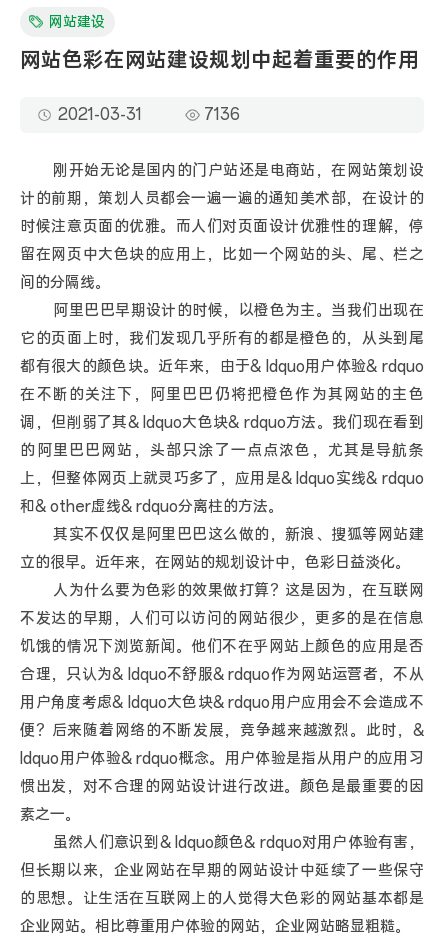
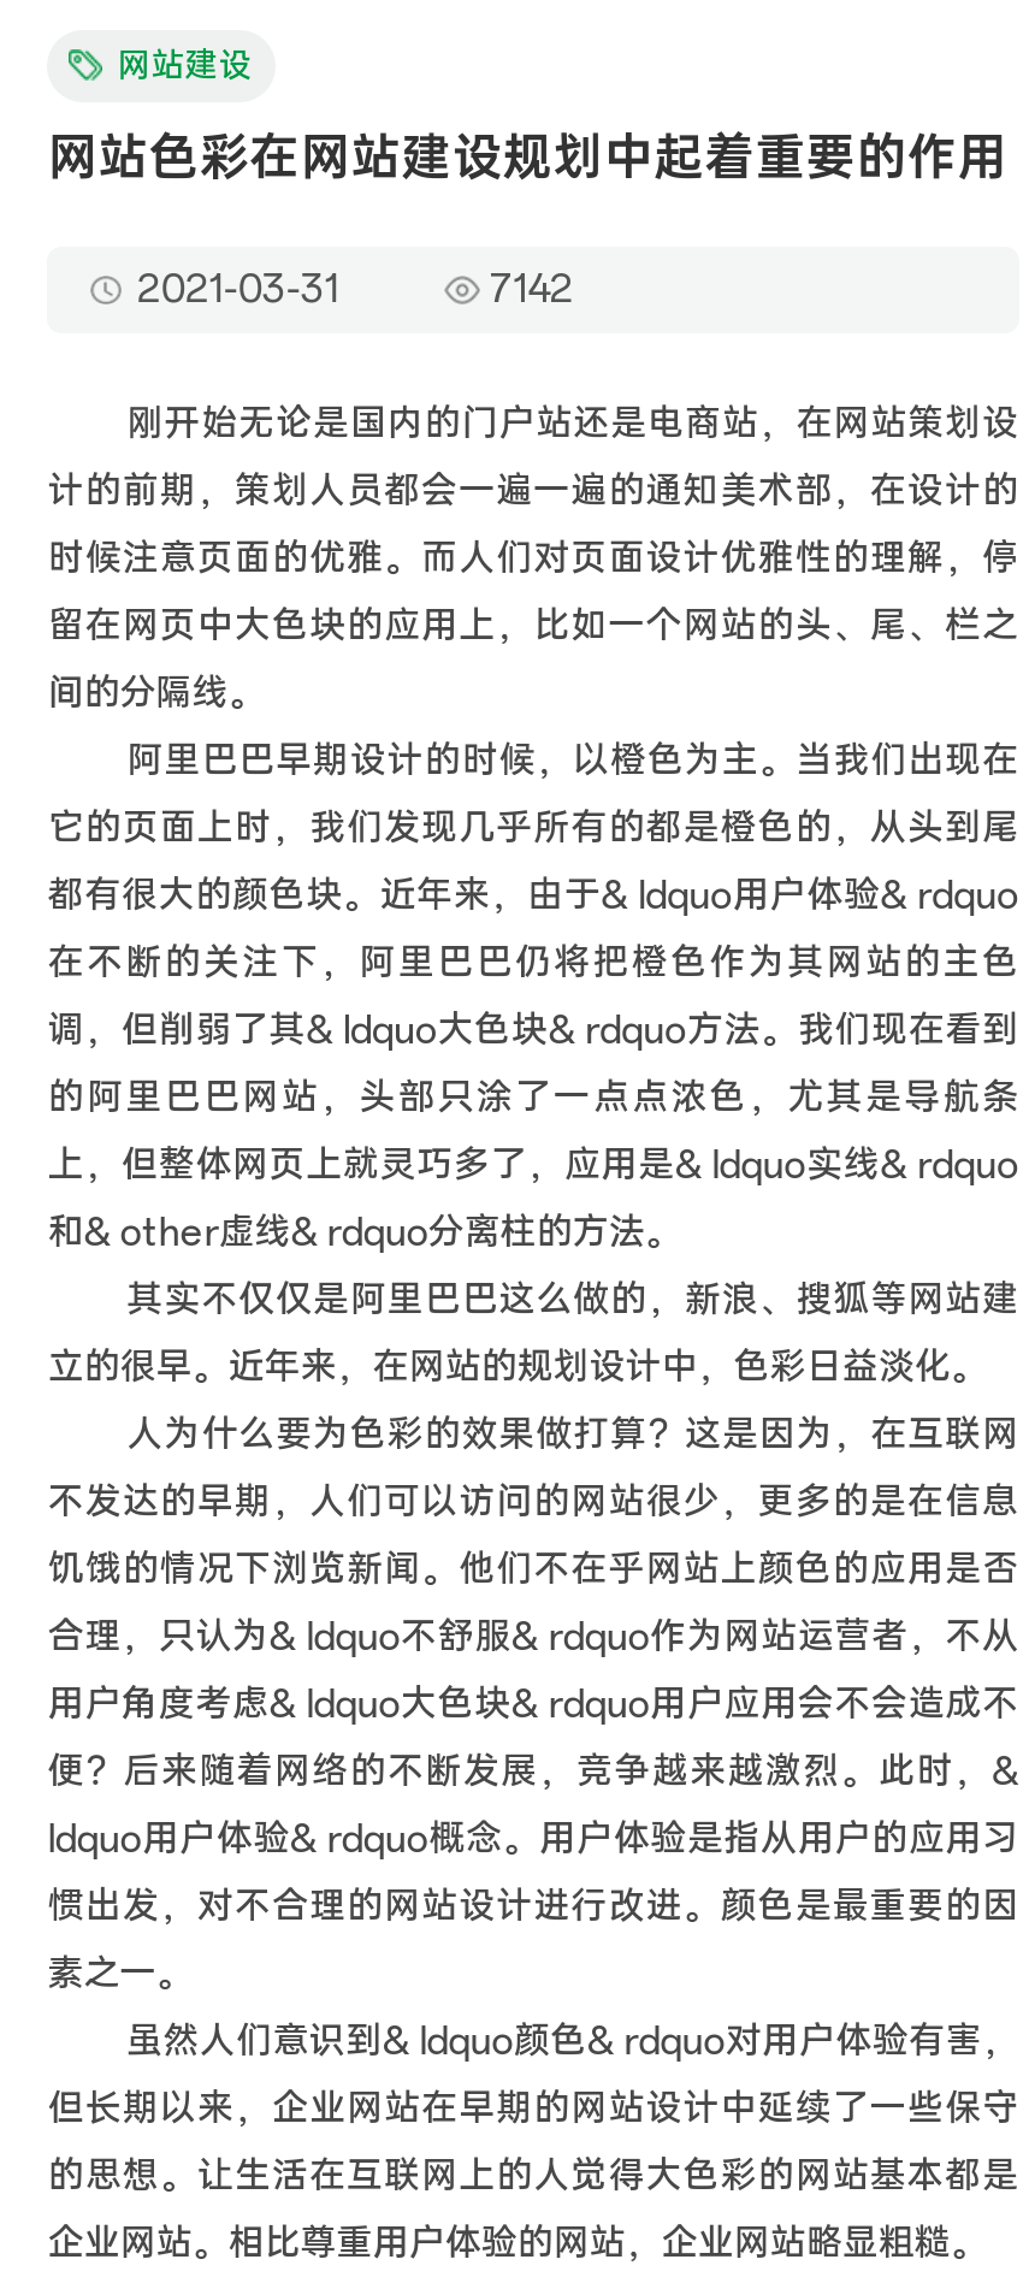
[204,105,240,124] 7136 -> [490,266,574,312] 7142

